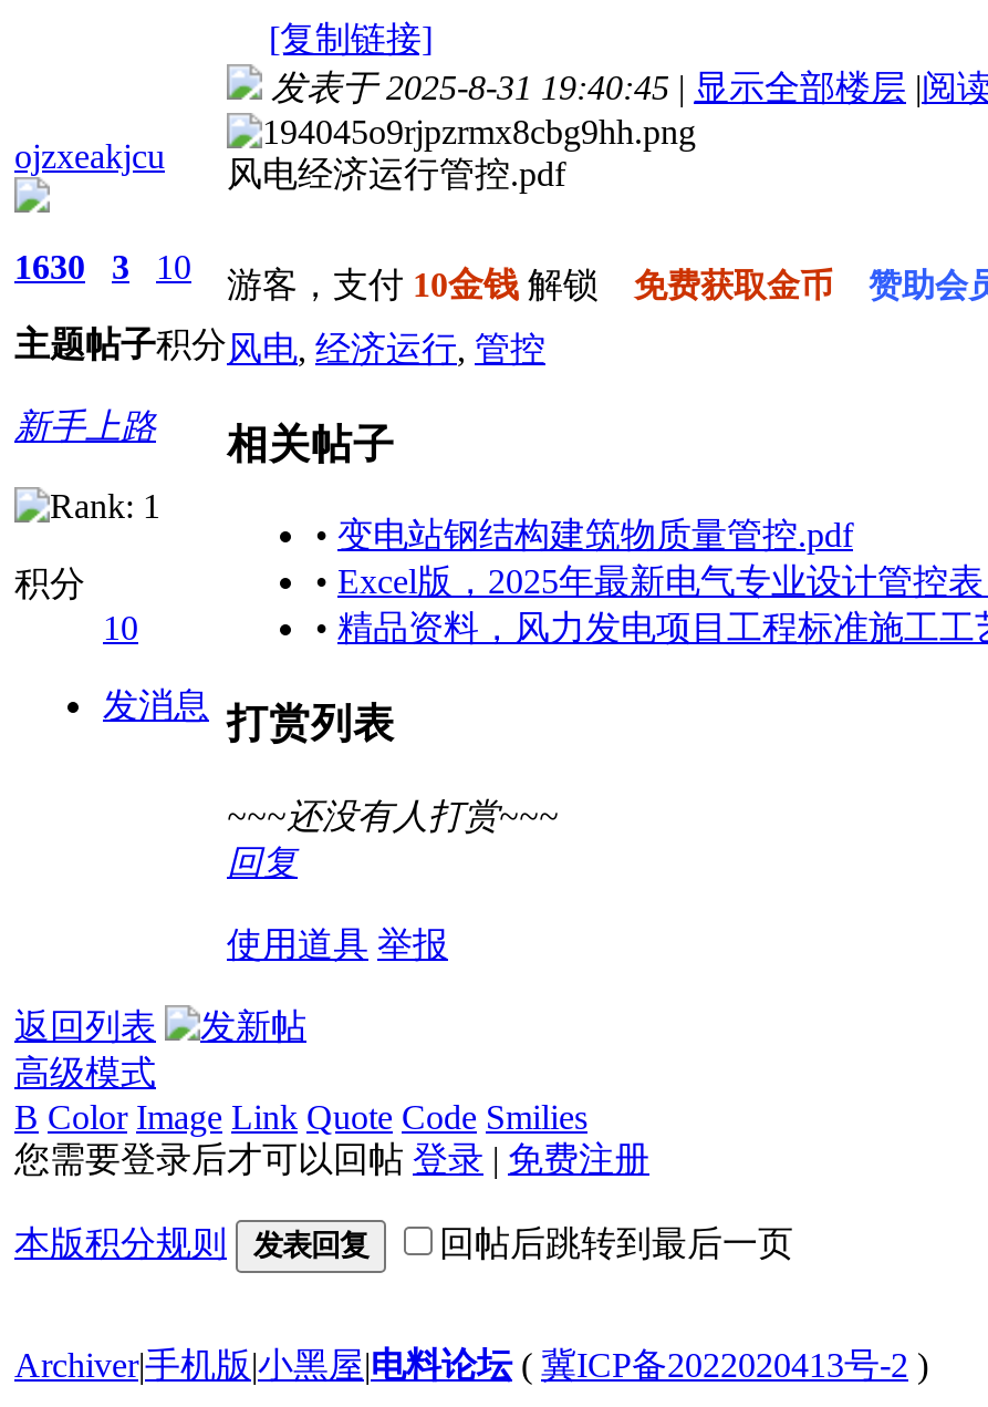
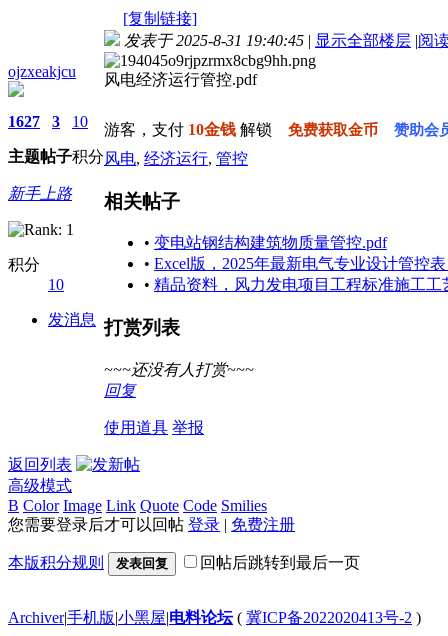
[14,248,85,285] 1630 -> [8,113,40,130] 1627

